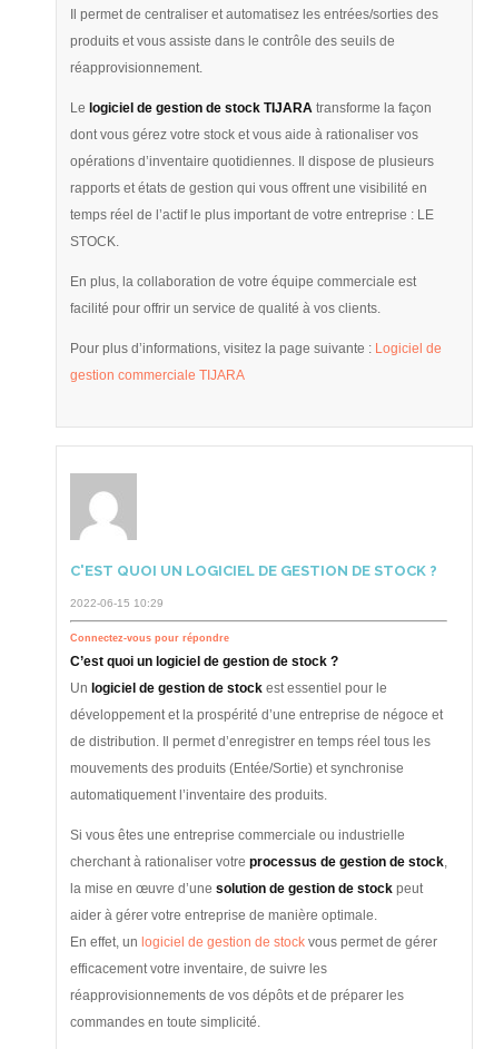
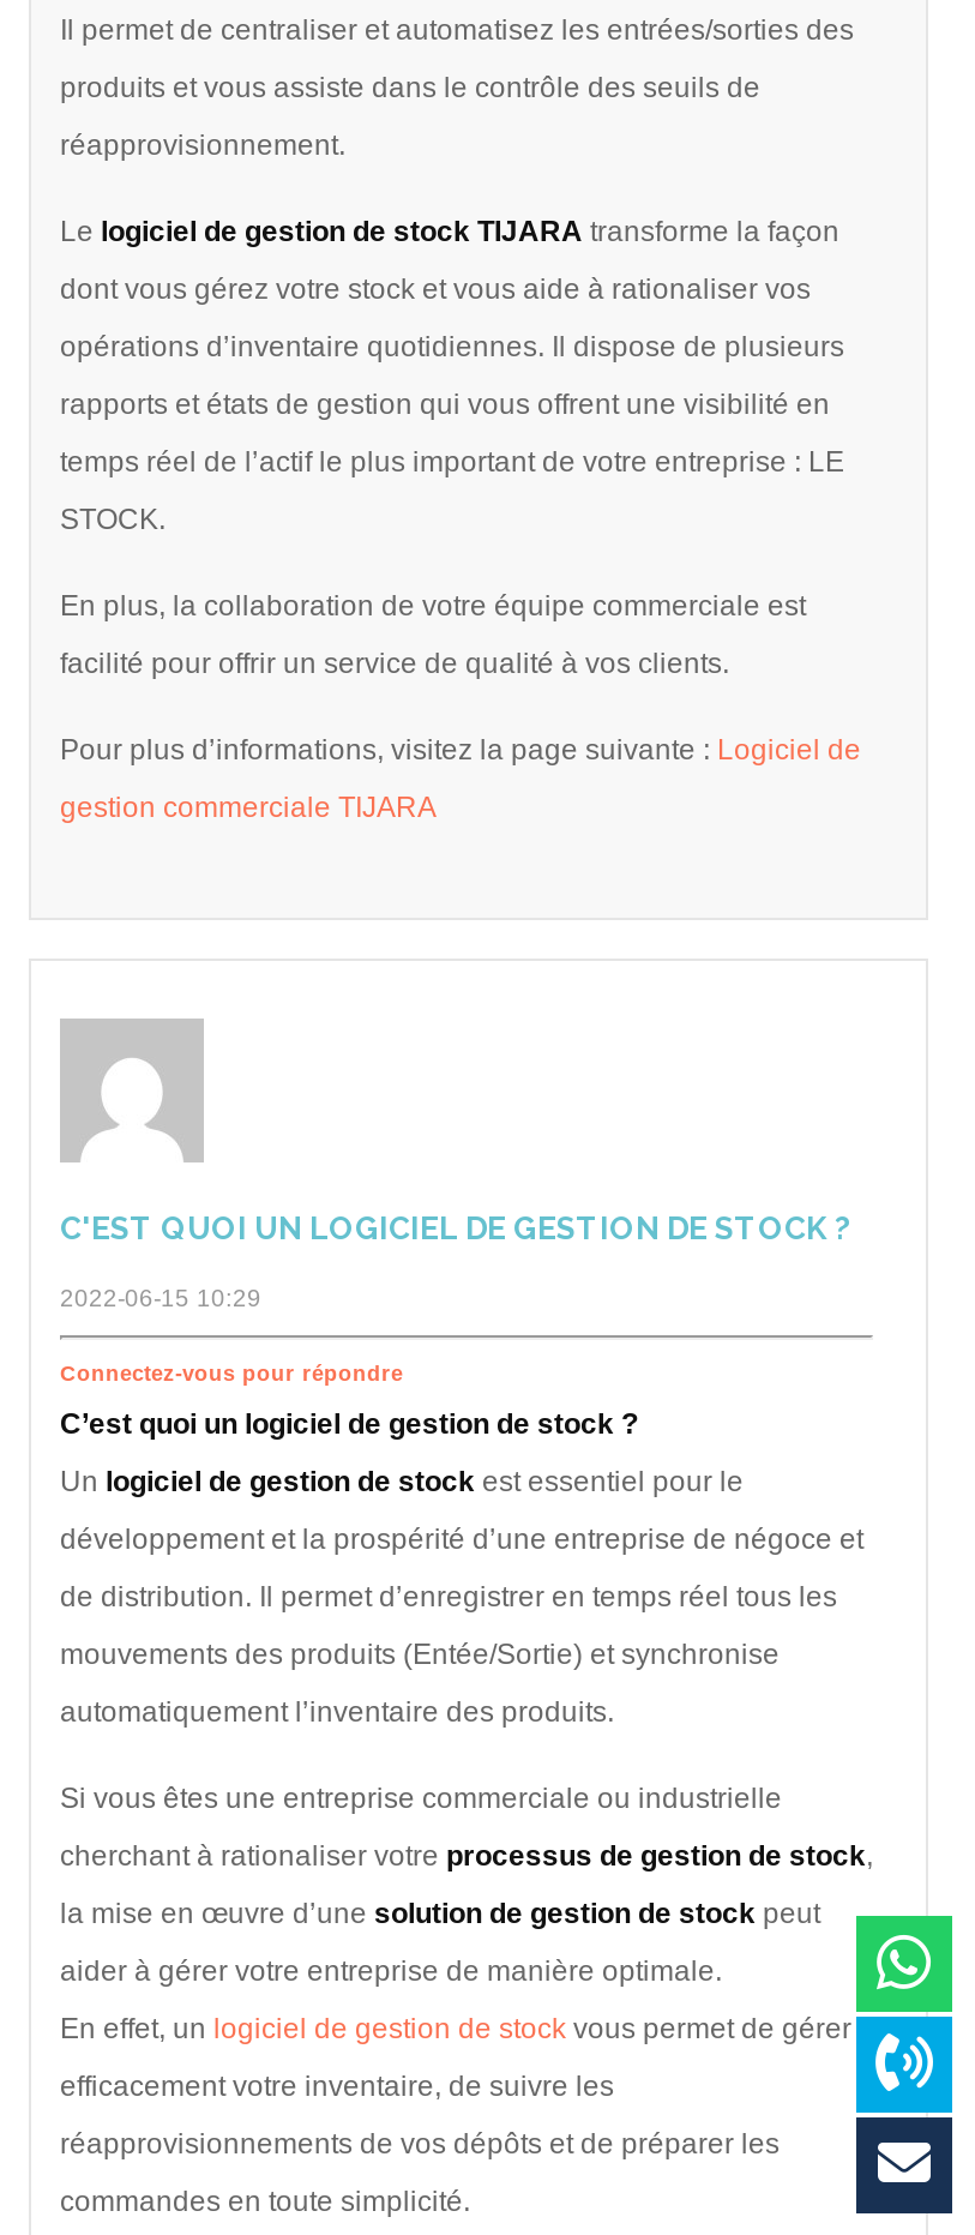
none -> [854,1912,955,2217] [image]

